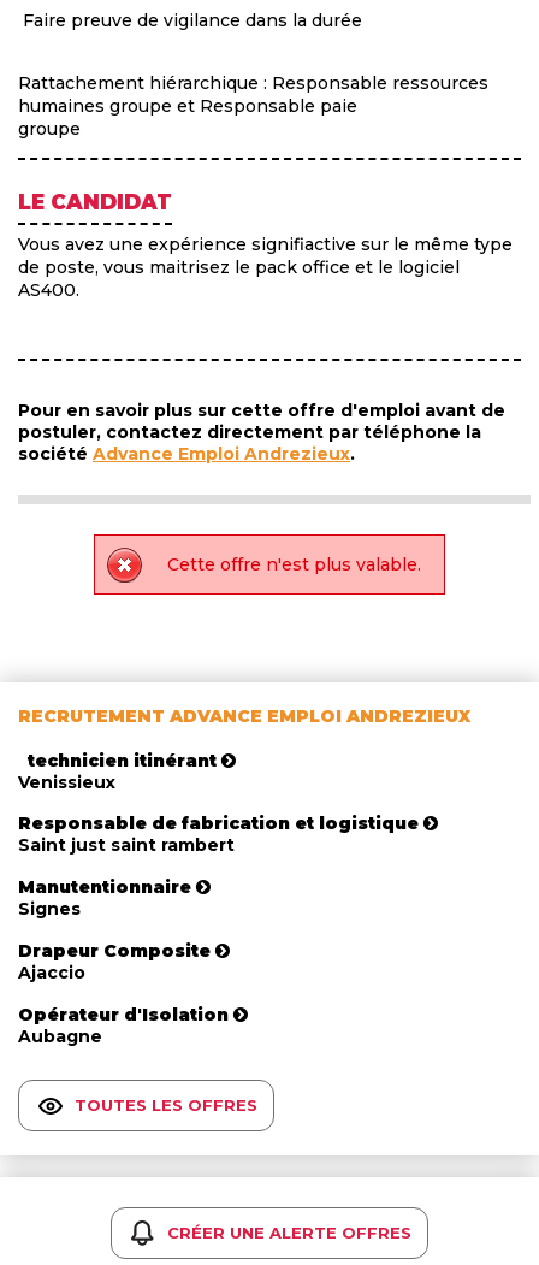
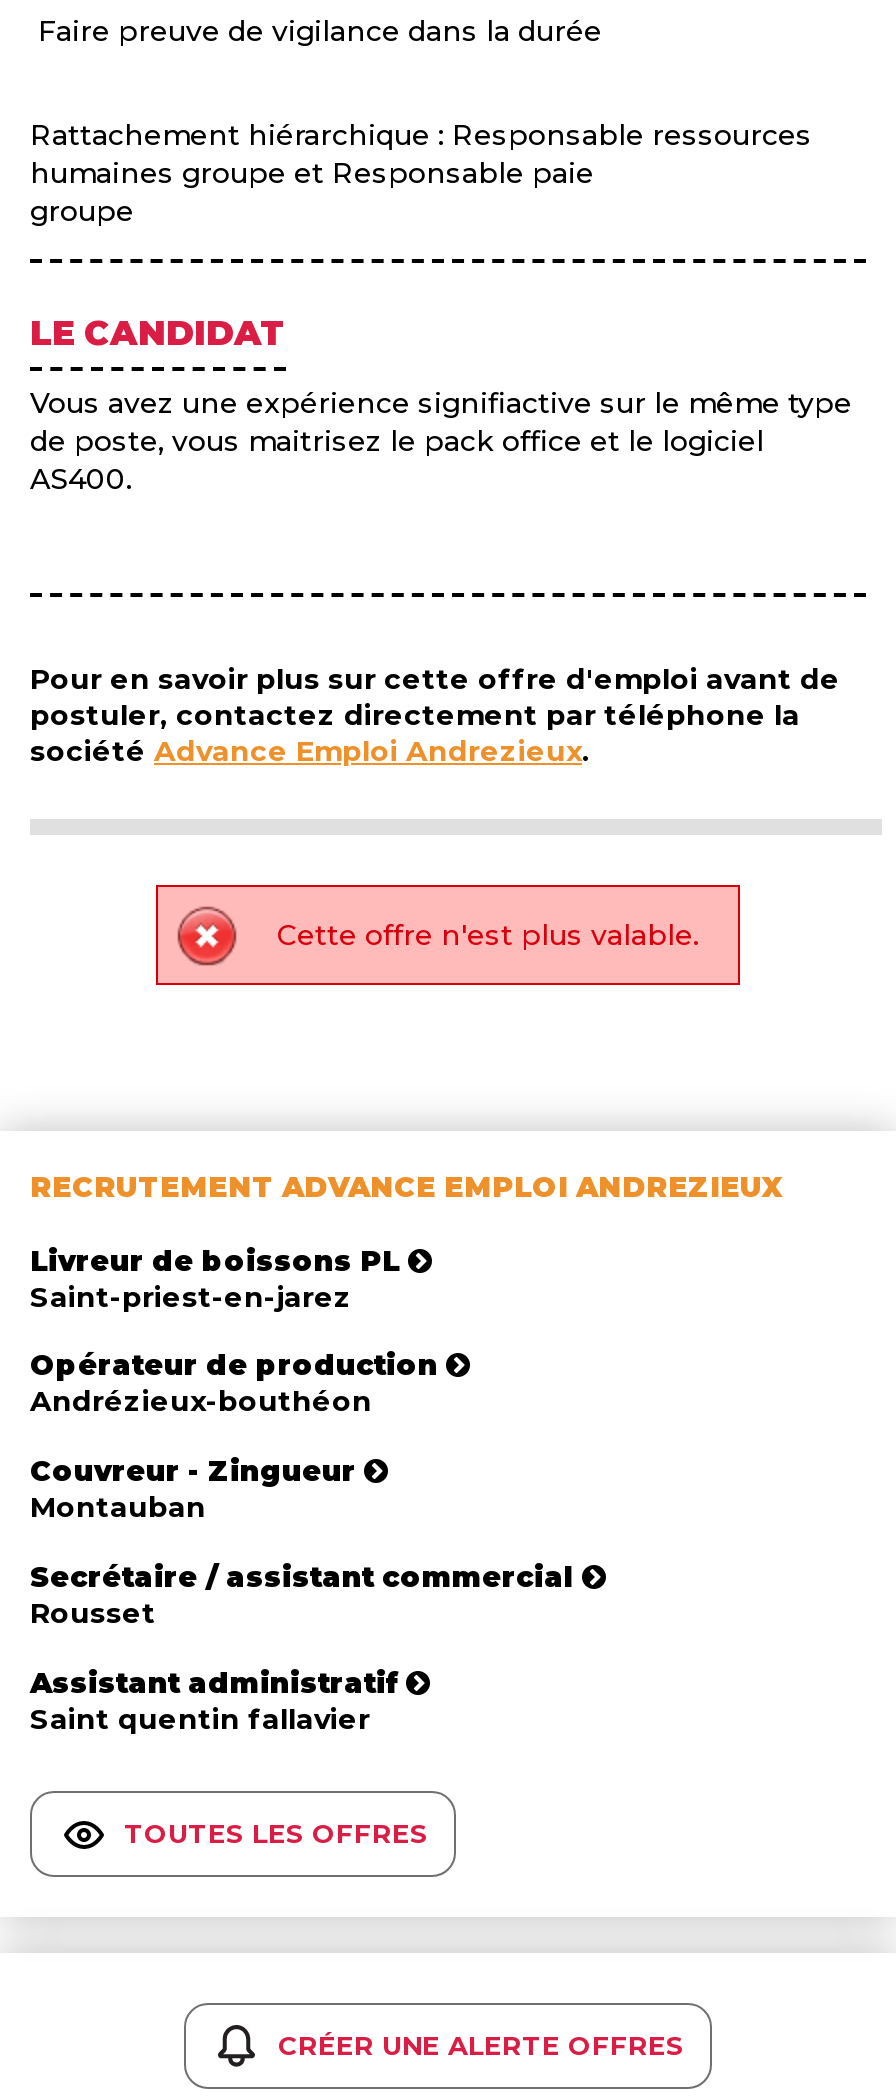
[18,749,217,793] technicien itinérant | Venissieux -> [30,1242,400,1314] Livreur de boissons PL | Saint-priest-en-jarez
[18,813,419,856] Responsable de fabrication et logistique | Saint just saint rambert -> [30,1348,438,1420] Opérateur de production | Andrézieux-bouthéon
[18,876,191,920] Manutentionnaire | Signes -> [30,1453,364,1525] Couvreur - Zingueur | Montauban
[18,940,211,983] Drapeur Composite | Ajaccio -> [30,1559,574,1631] Secrétaire / assistant commercial | Rousset
[18,1004,229,1047] Opérateur d'Isolation | Aubagne -> [30,1665,406,1737] Assistant administratif | Saint quentin fallavier

